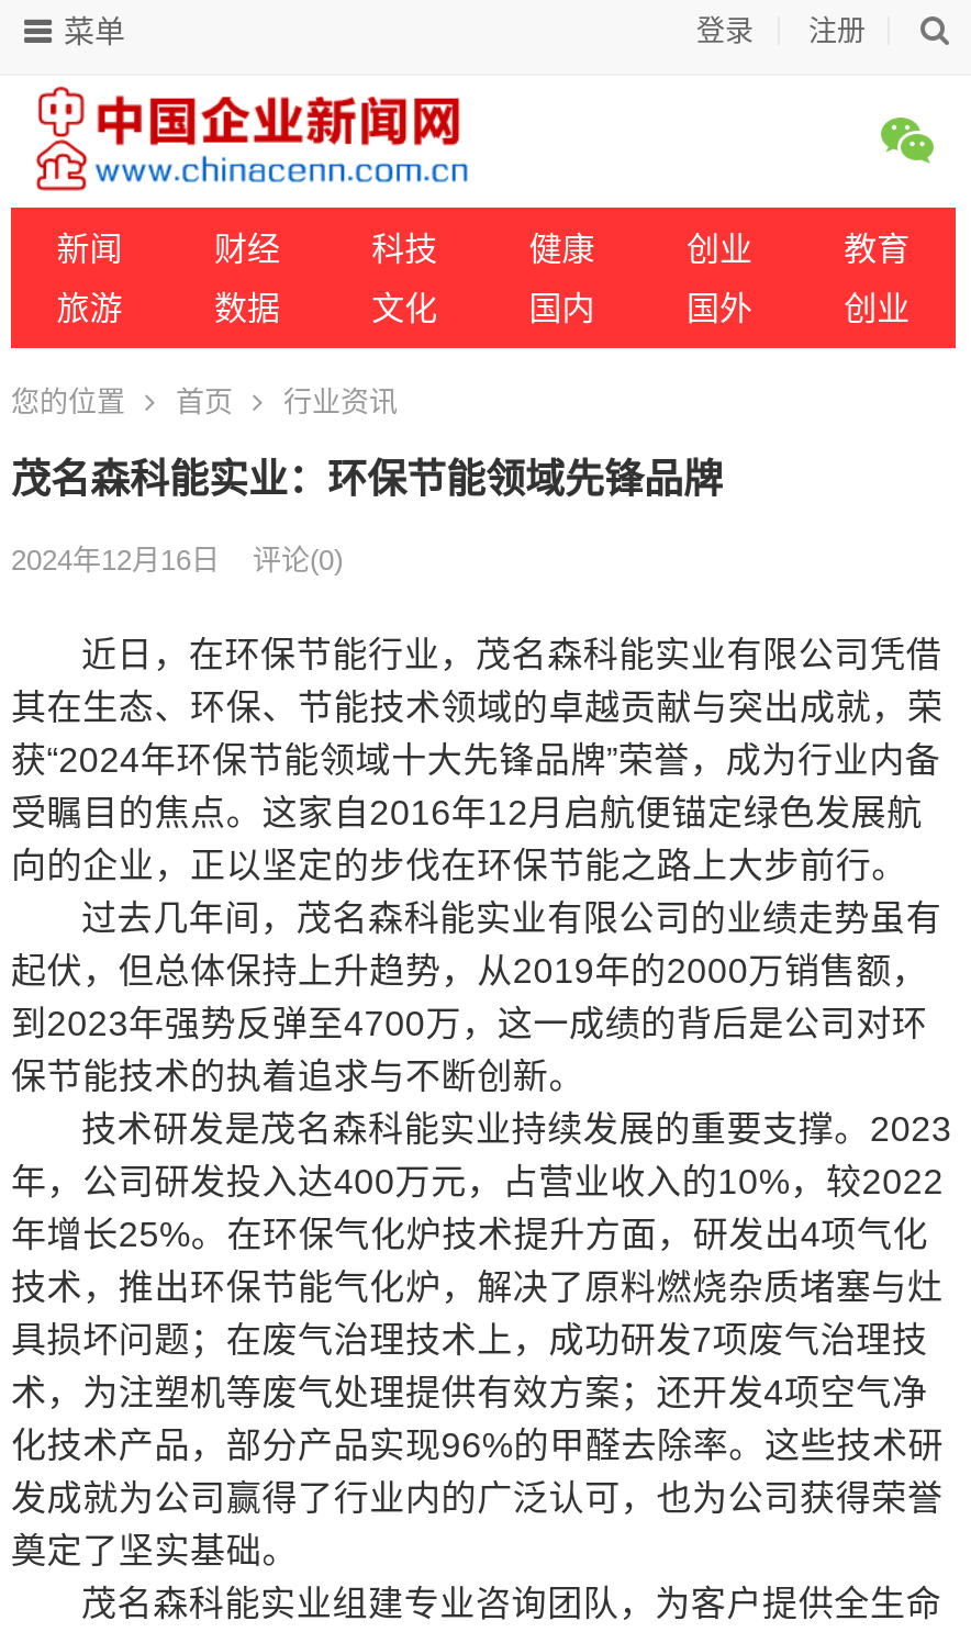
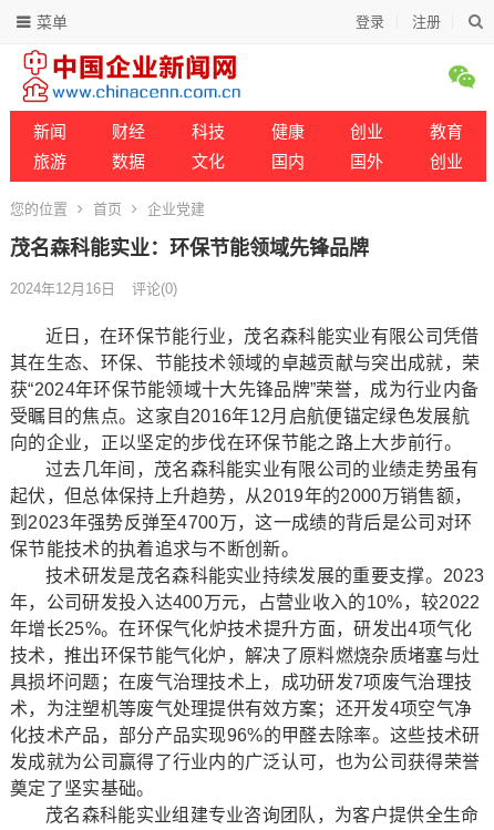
[283,385,398,418] 行业资讯 -> [147,201,205,217] 企业党建

